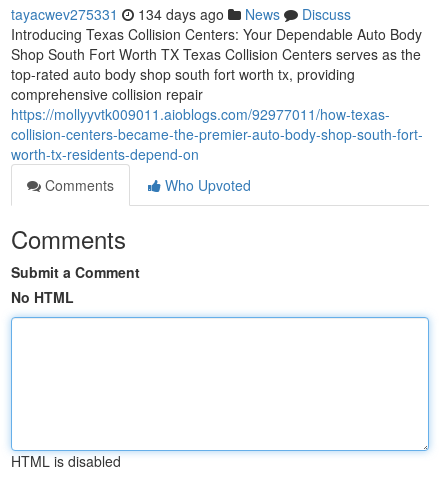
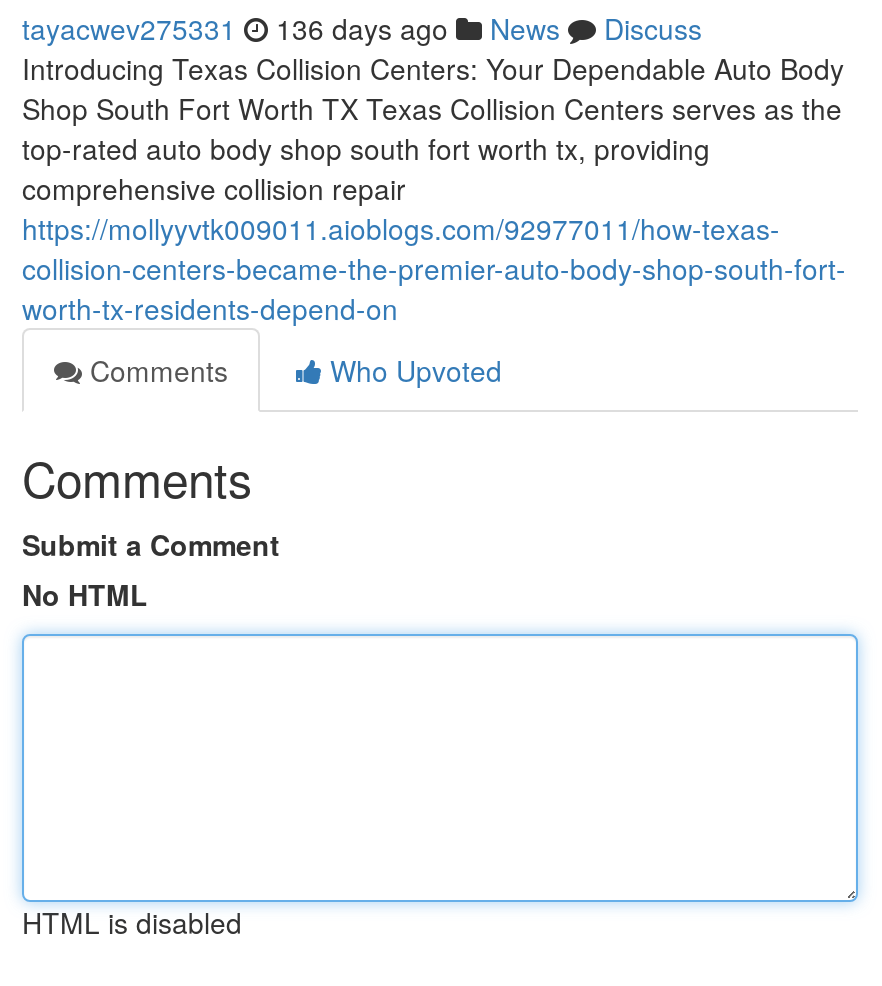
[11,4,351,24] tayacwev275331 134 days ago News Discuss -> [22,8,702,48] tayacwev275331 136 days ago News Discuss

